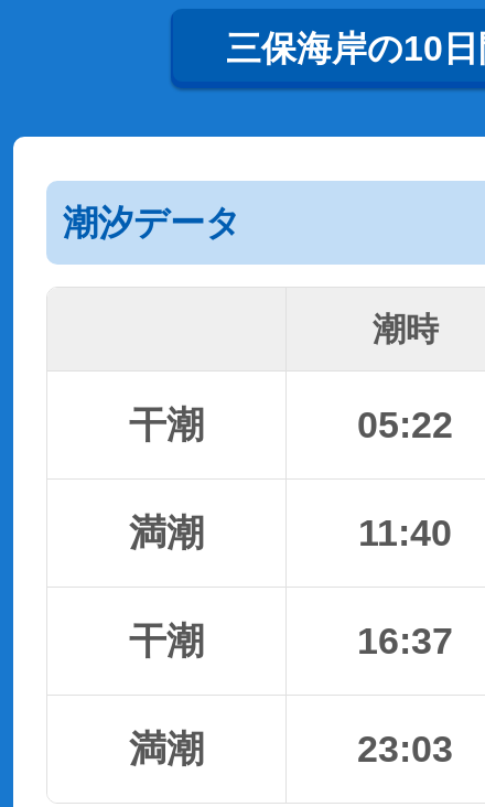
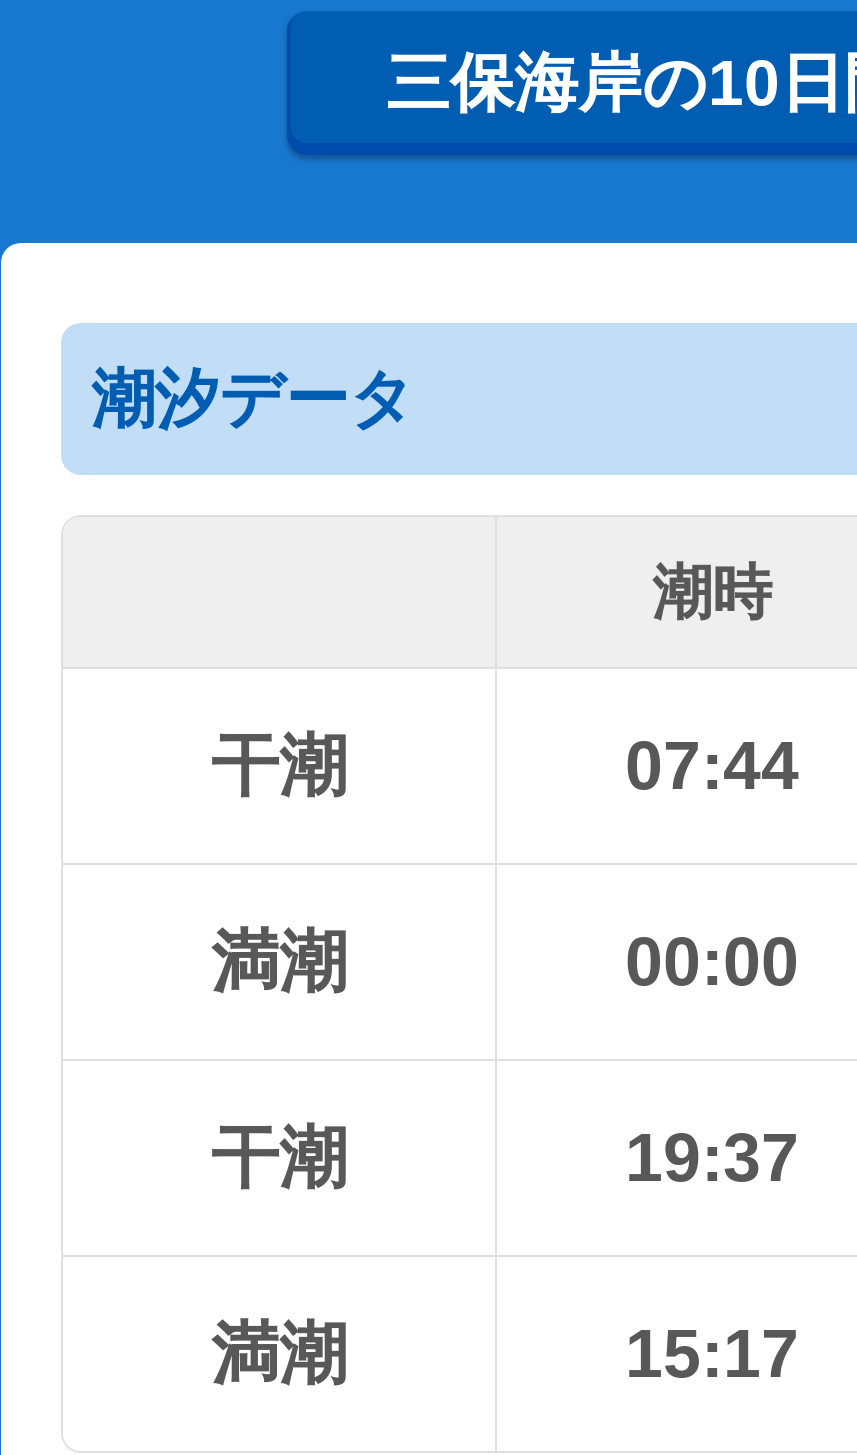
[357,403,453,445] 05:22 -> [625,727,799,803] 07:44
[358,512,452,553] 11:40 -> [625,923,799,999] 00:00
[357,620,453,661] 16:37 -> [625,1119,799,1195] 19:37
[357,728,453,770] 23:03 -> [625,1315,799,1391] 15:17

